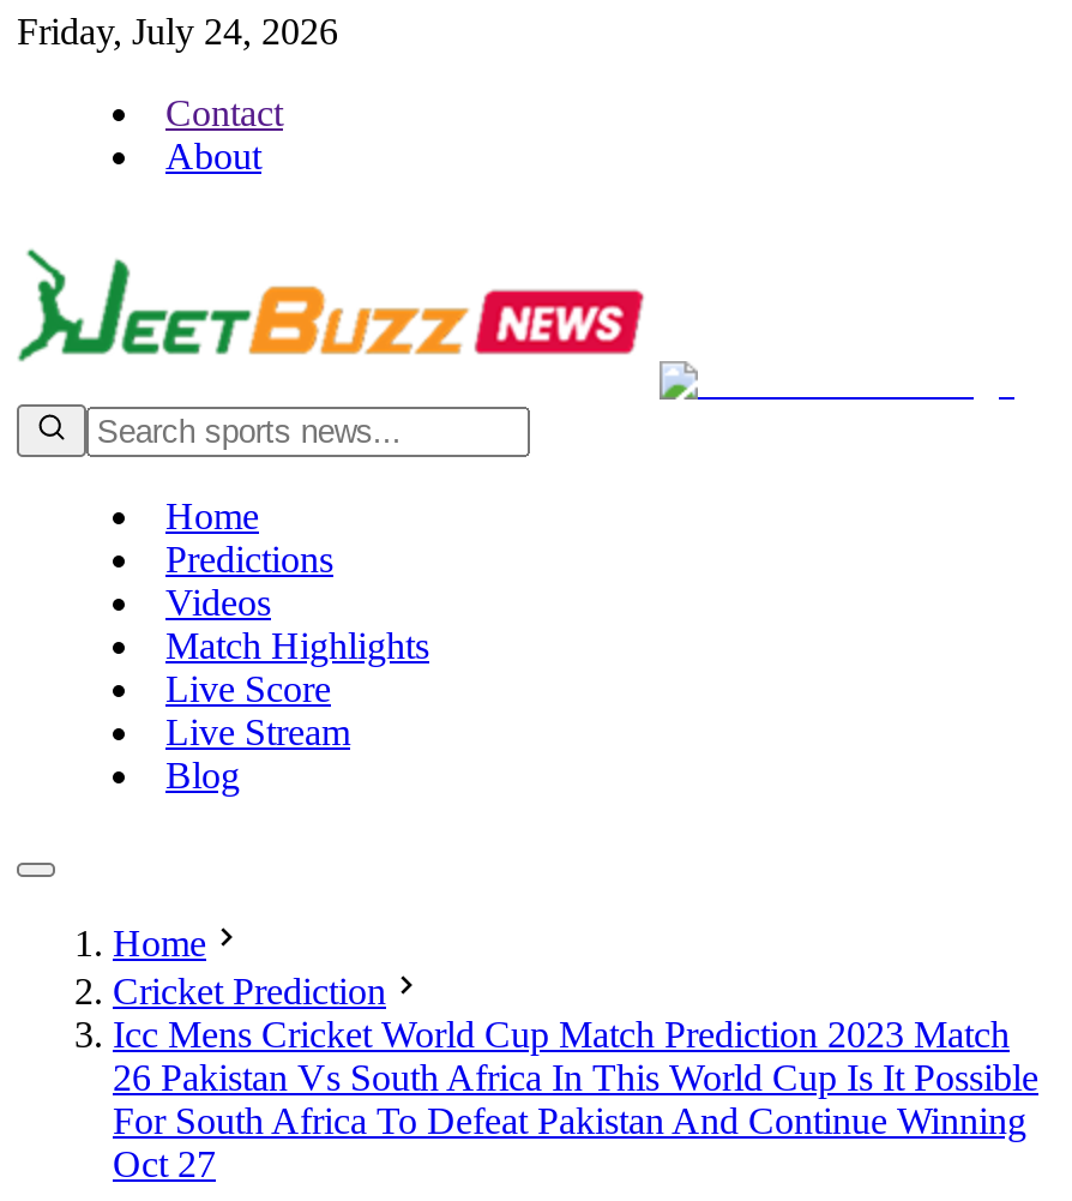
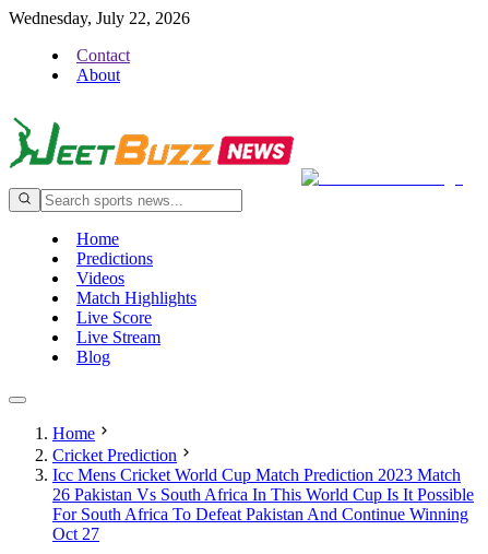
[17,11,338,52] Friday, July 24, 2026 -> [9,9,190,27] Wednesday, July 22, 2026

